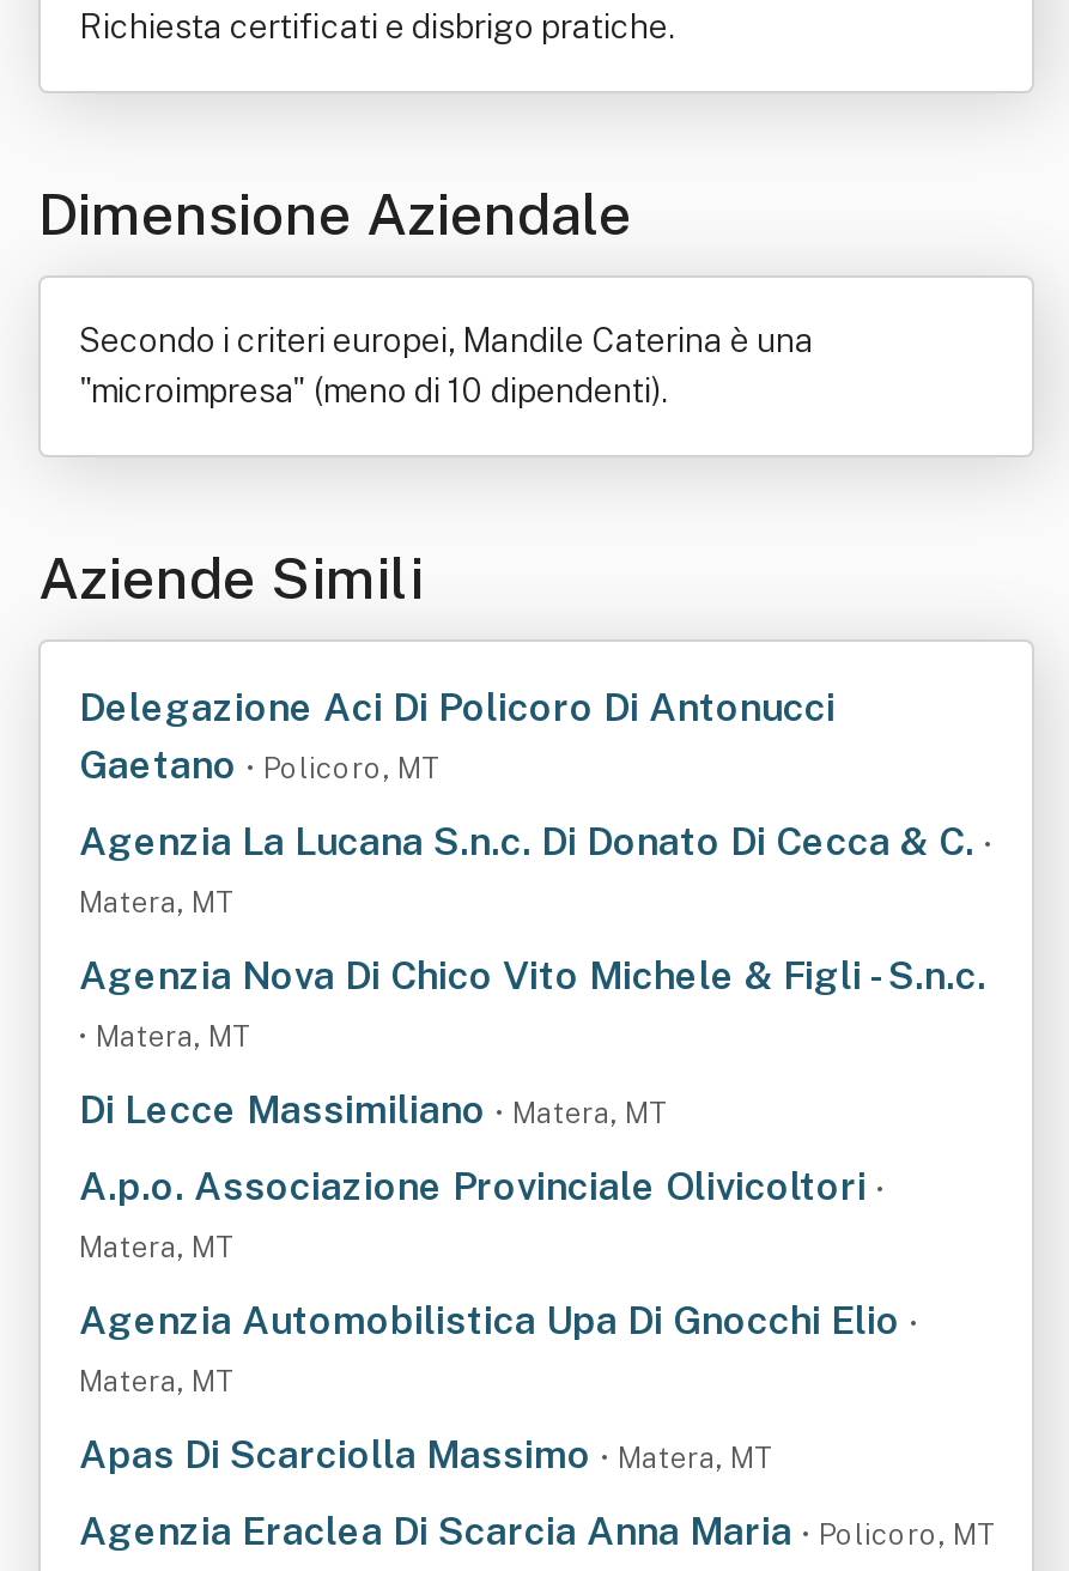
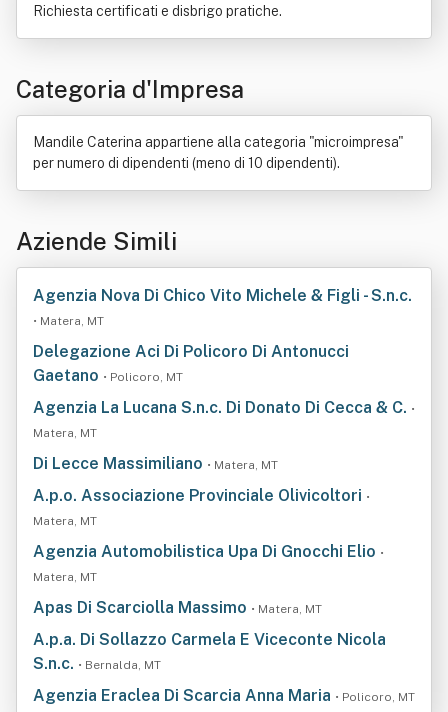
[38,180,632,247] Dimensione Aziendale -> [16,75,244,103] Categoria d'Impresa
[79,321,814,410] Secondo i criteri europei, Mandile Caterina è una | "microimpresa" (meno di 10 dipendenti). -> [33,134,404,171] Mandile Caterina appartiene alla categoria "microimpresa" | per numero di dipendenti (meno di 10 dipendenti).
moved [79,953,986,1054] -> [33,286,412,328]: Agenzia Nova Di Chico Vito Michele & Figli - S.n.c. | • Matera, MT
none -> [33,630,386,673] A.p.a. Di Sollazzo Carmela E Viceconte Nicola | S.n.c. • Bernalda, MT

